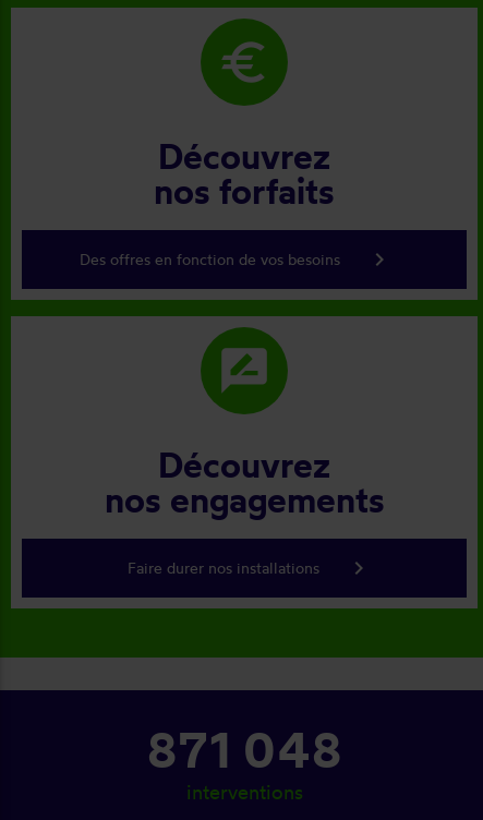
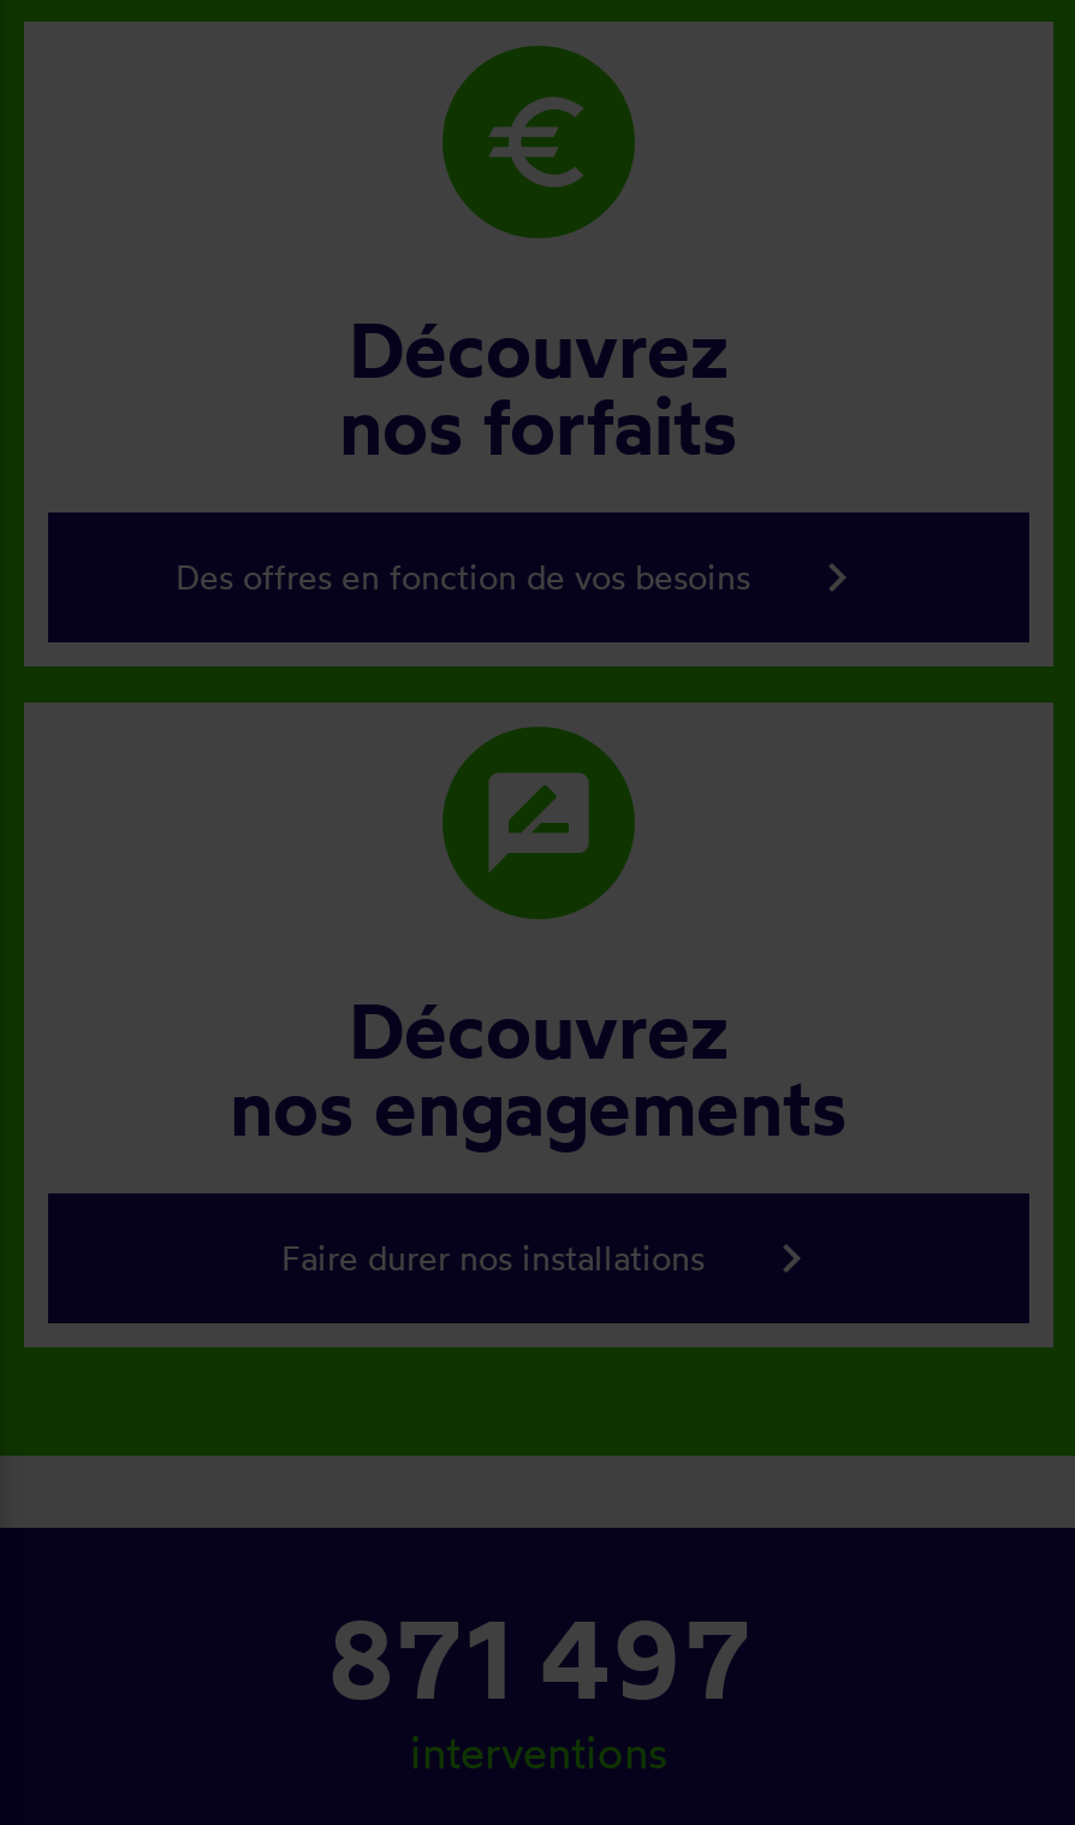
[146,719,342,781] 871 048 -> [326,1590,752,1728] 871 497

